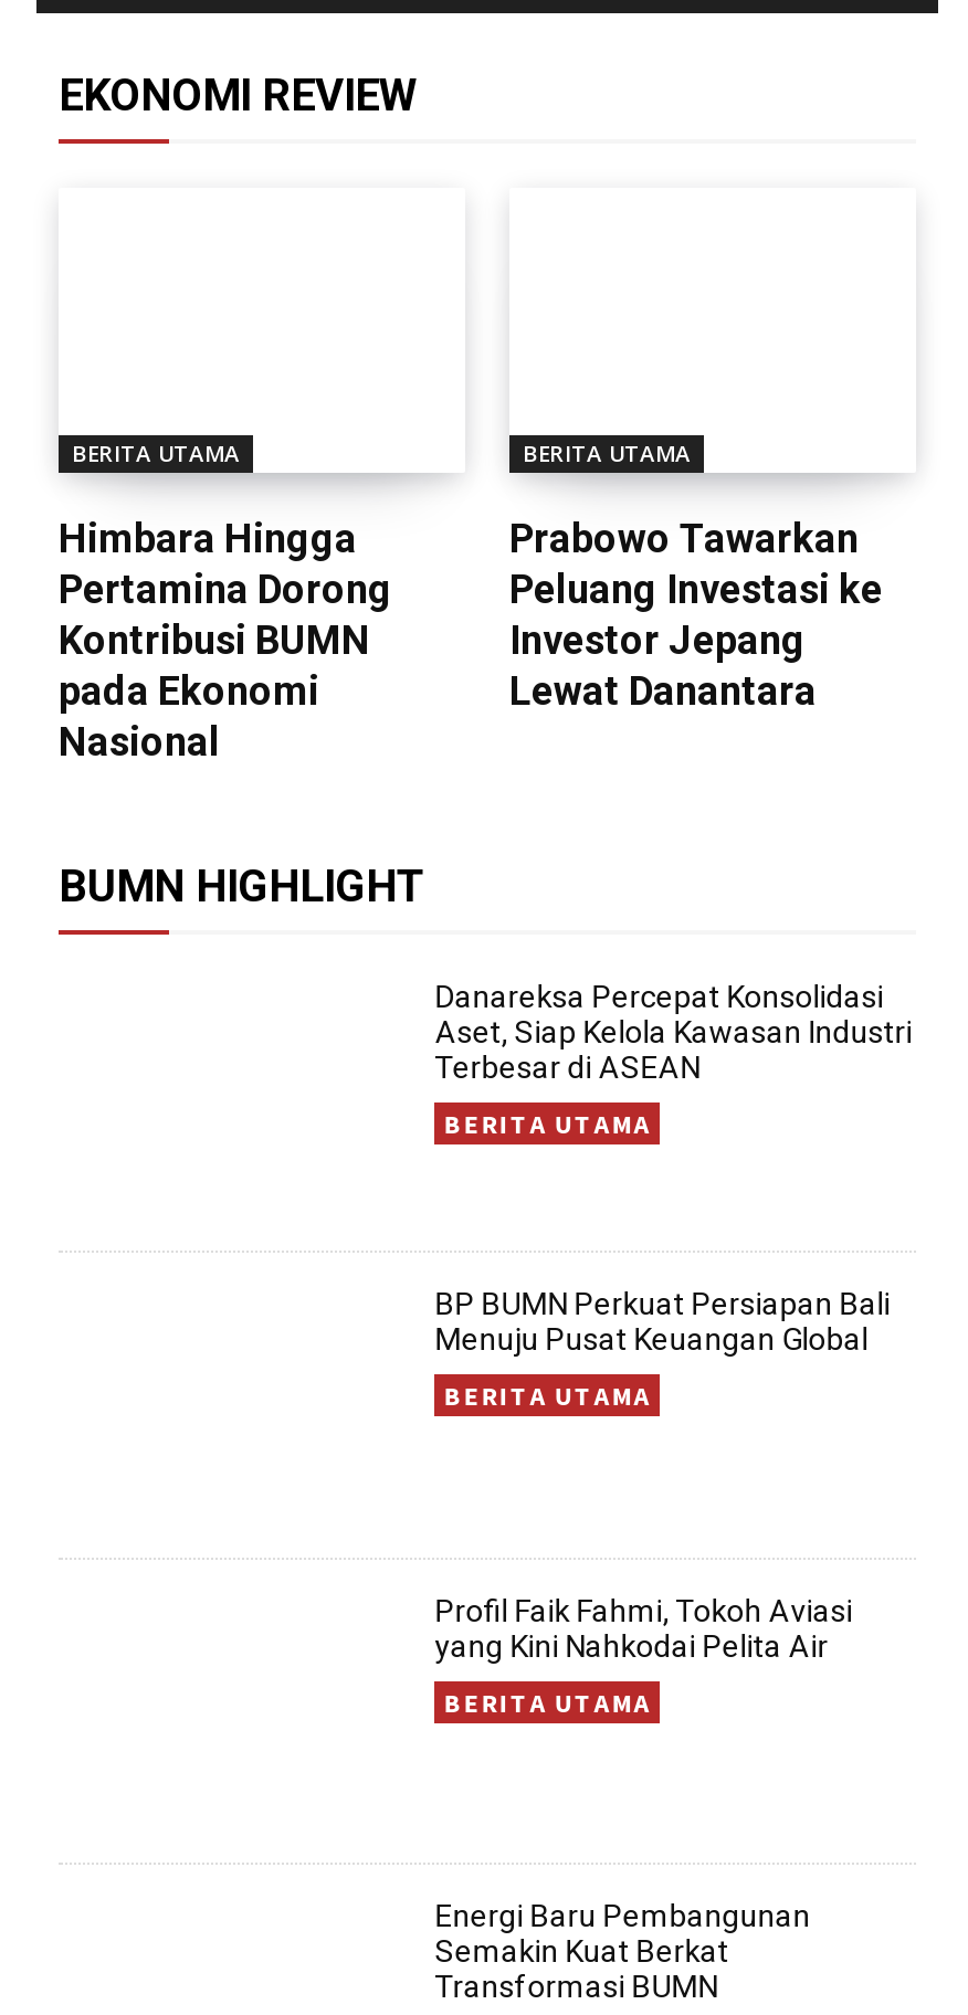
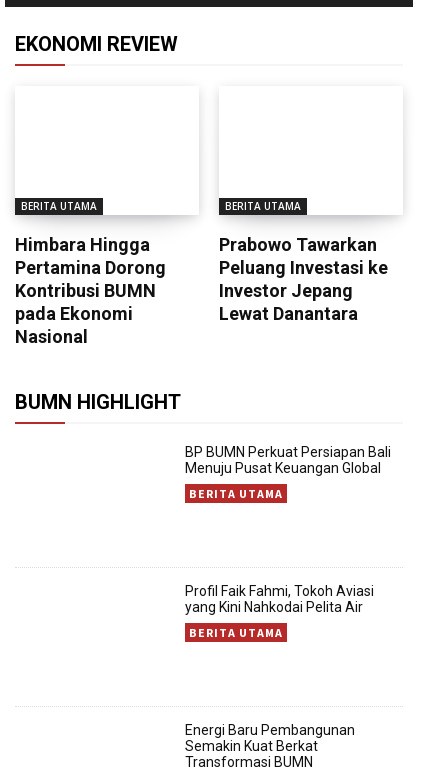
[435,979,912,1141] Danareksa Percepat Konsolidasi | Aset, Siap Kelola Kawasan Industri | Terbesar di ASEAN | BERITA UTAMA -> none

